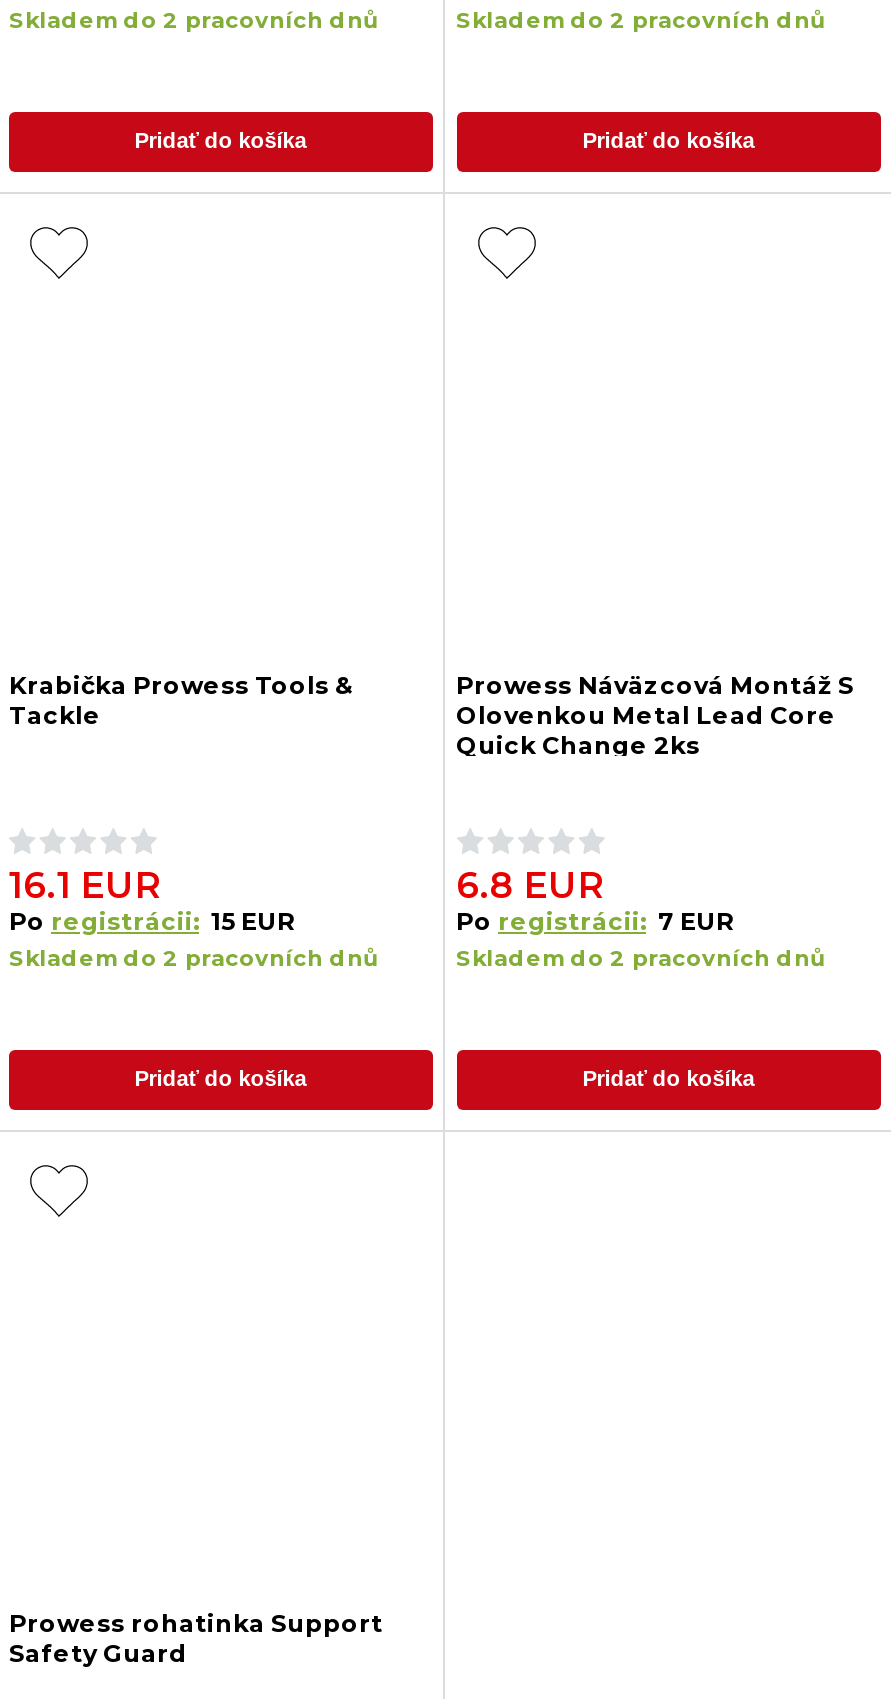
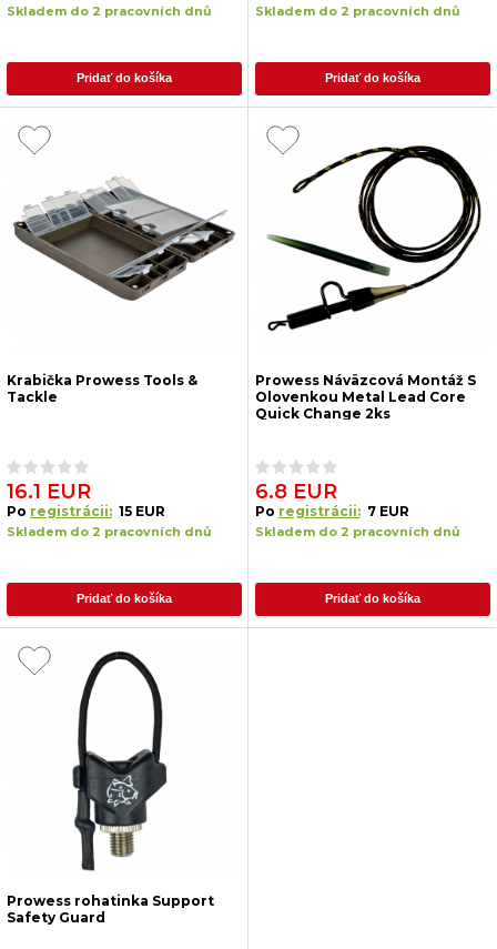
none -> [12,176,236,302] [image]
none -> [266,144,483,332] [image]
none -> [71,650,168,871] [image]

